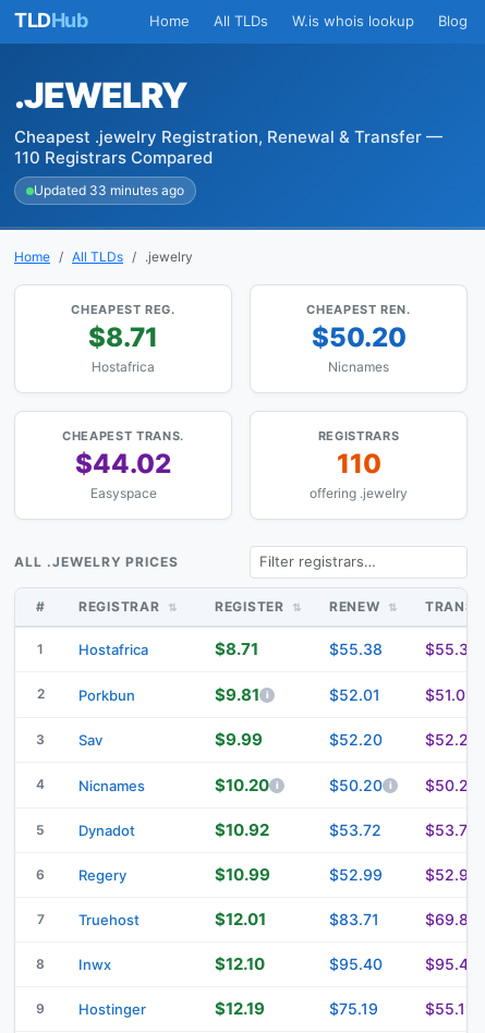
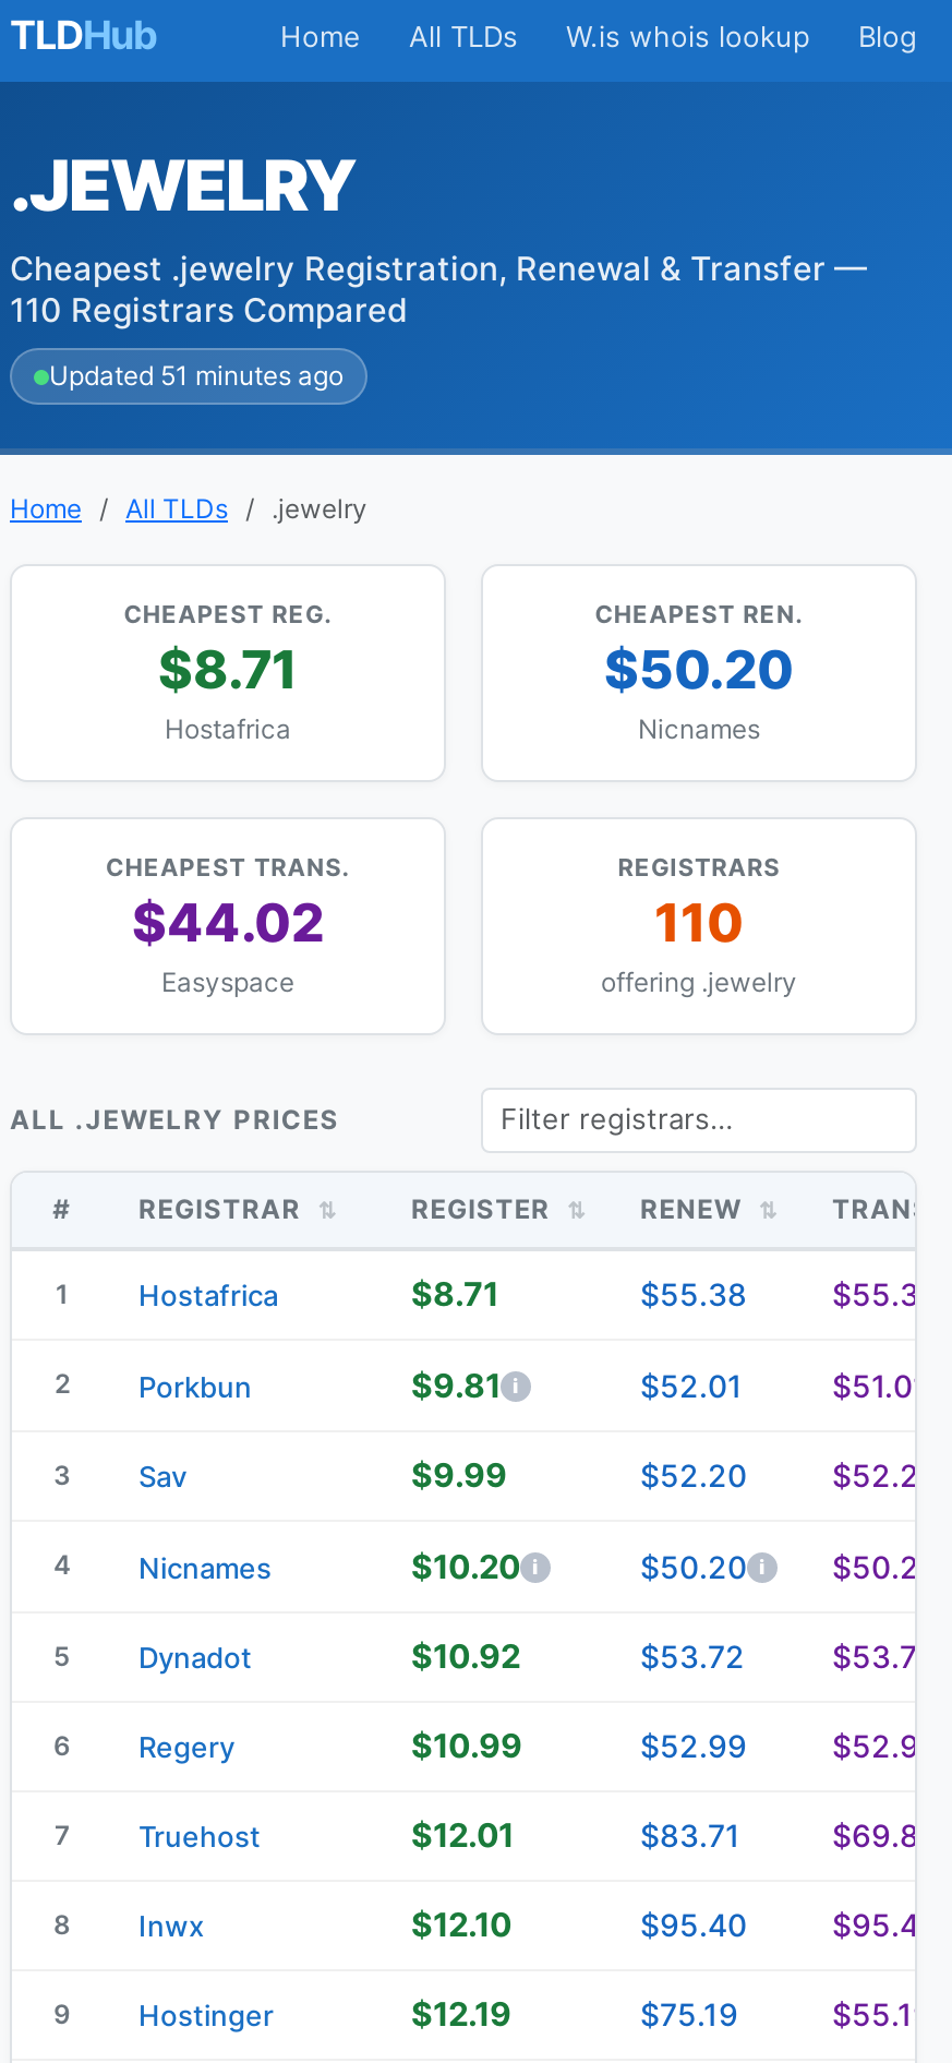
[34,182,184,198] Updated 33 minutes ago -> [49,359,344,392] Updated 51 minutes ago

